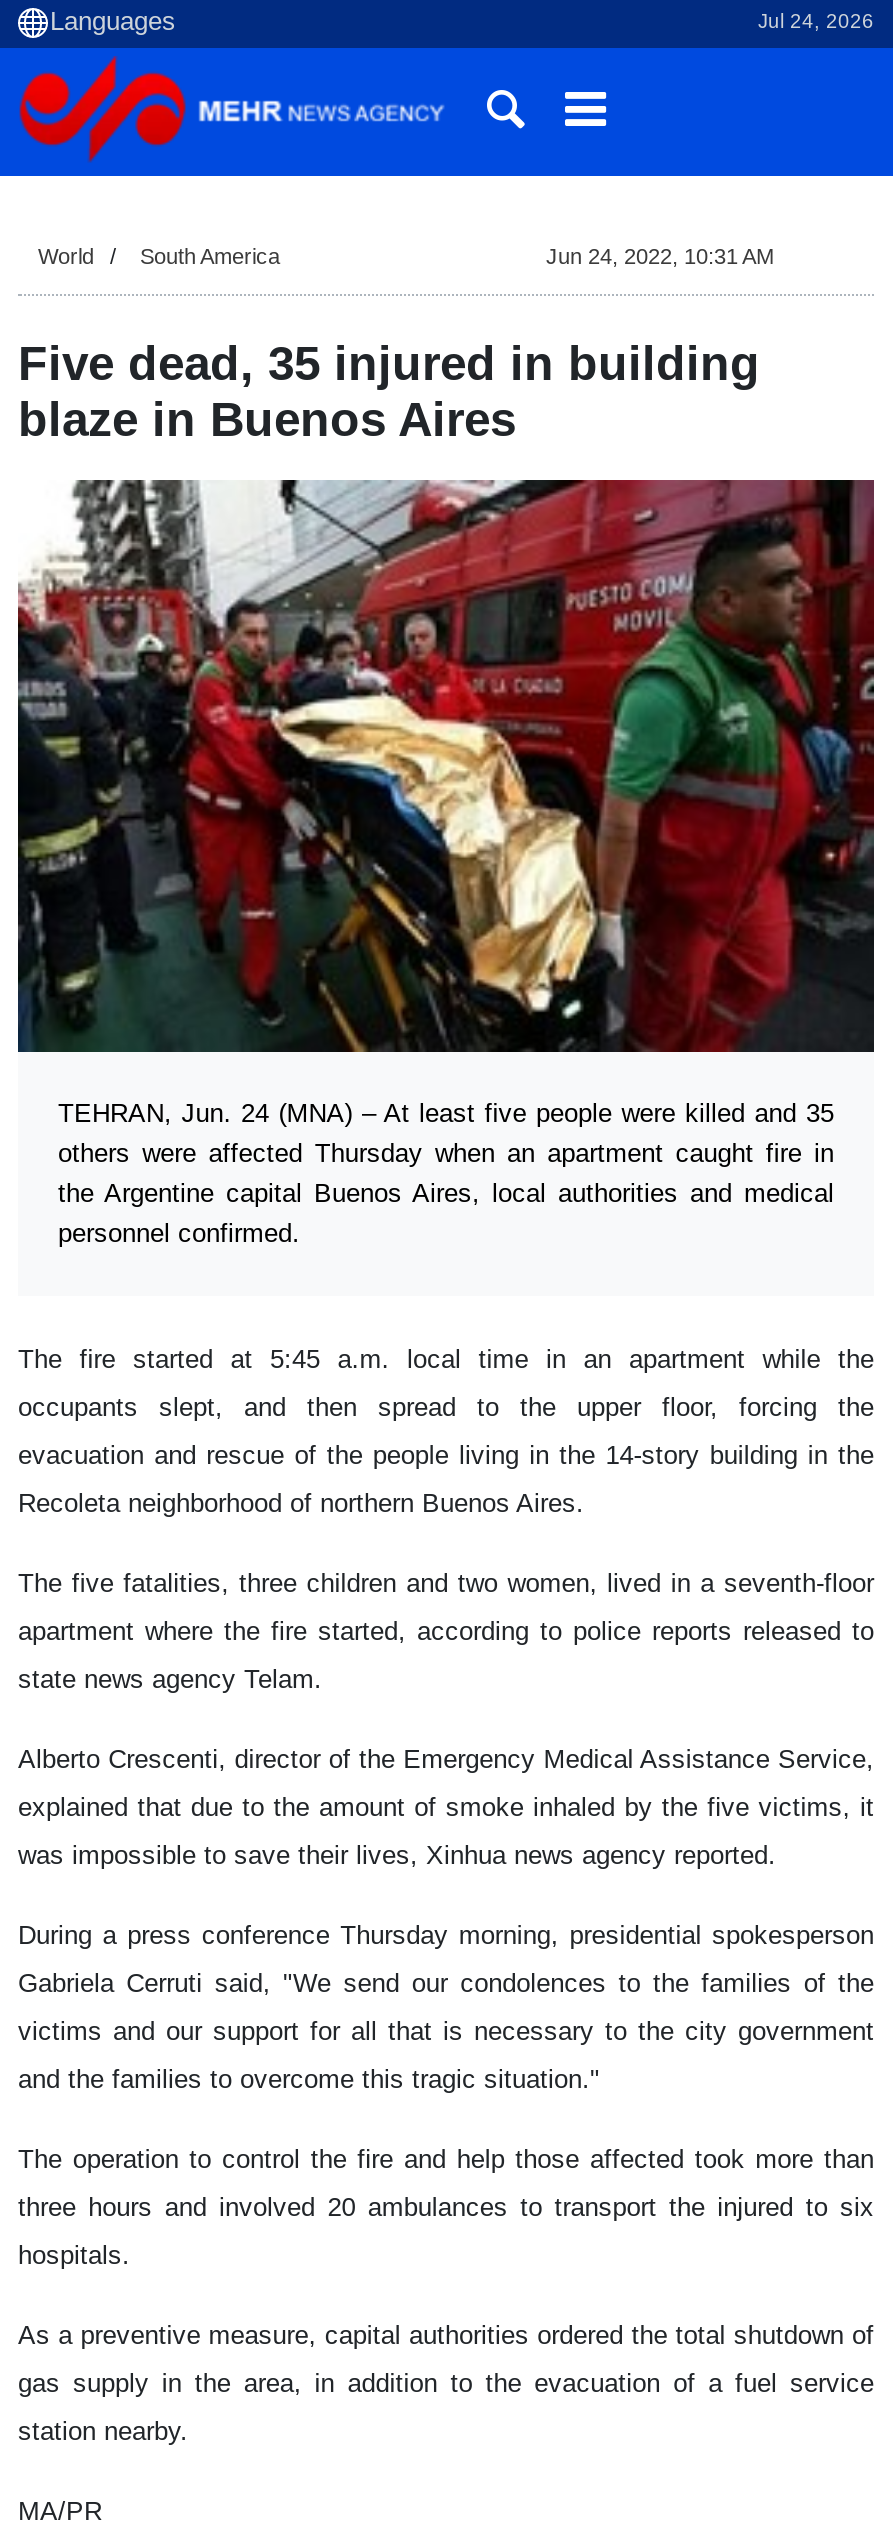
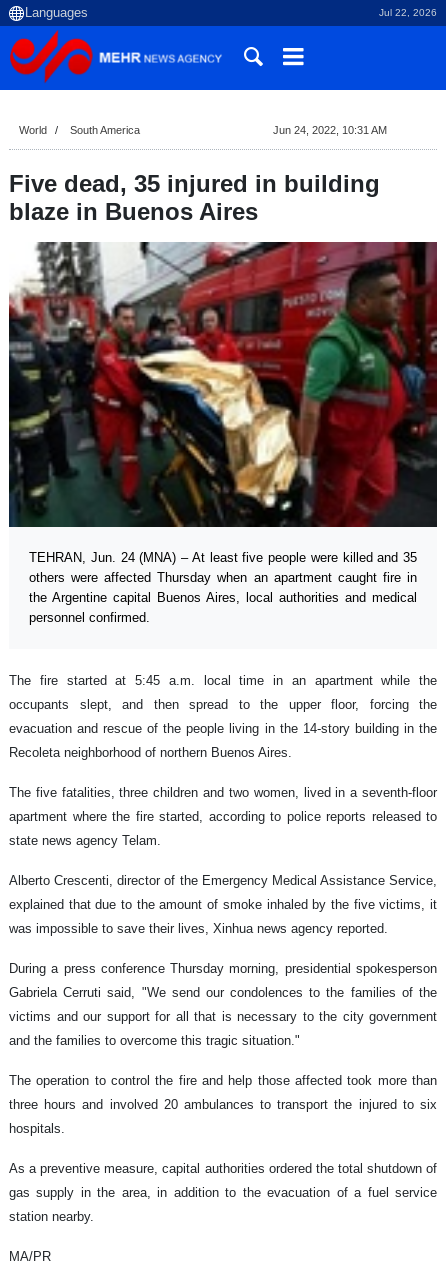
[758,10,874,32] Jul 24, 2026 -> [379,7,437,18] Jul 22, 2026

